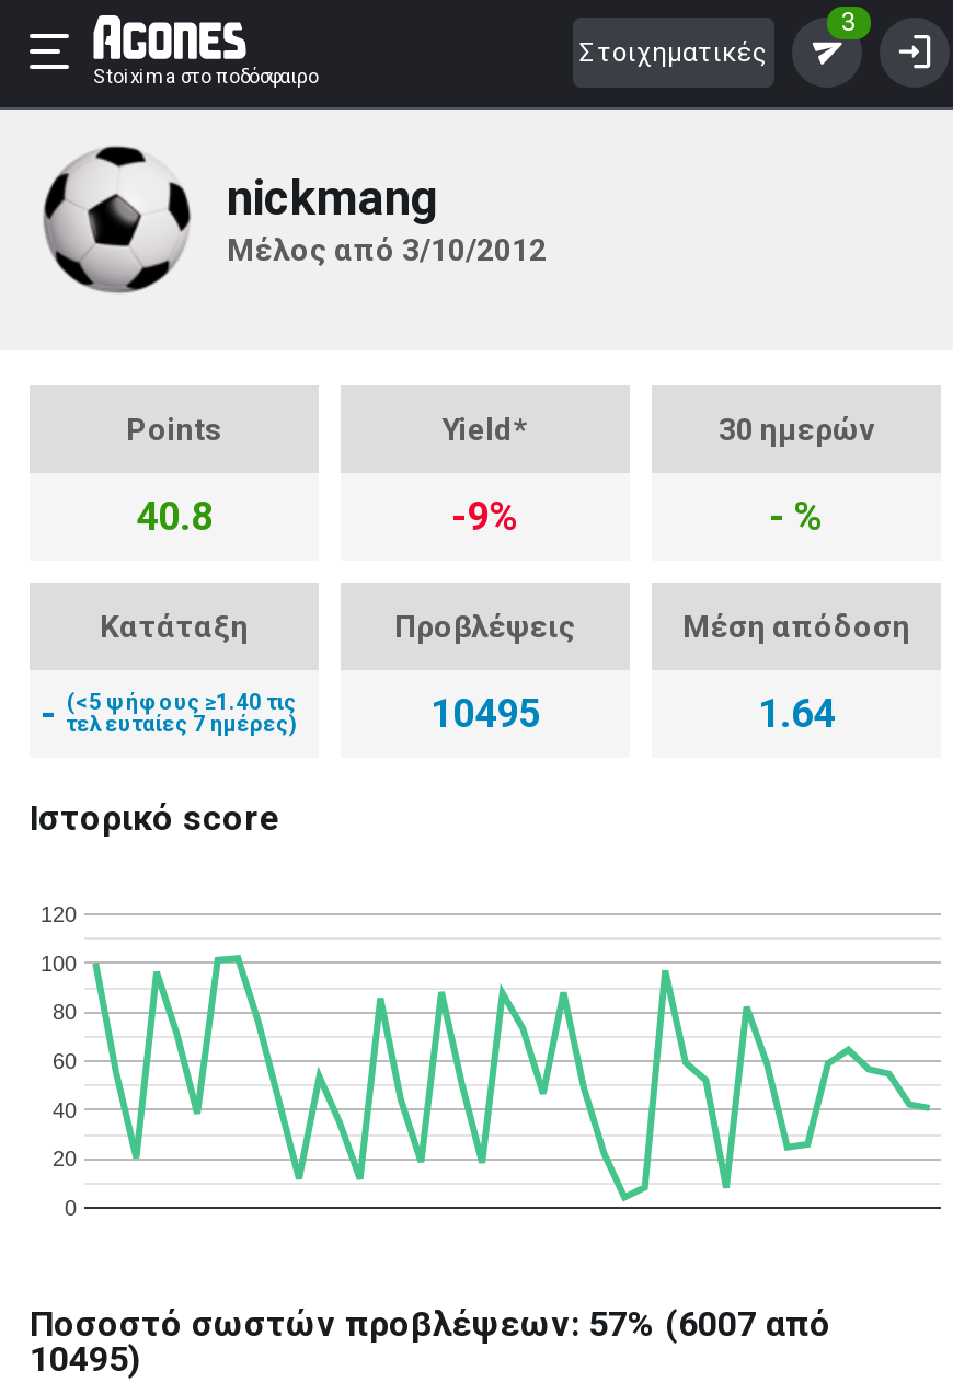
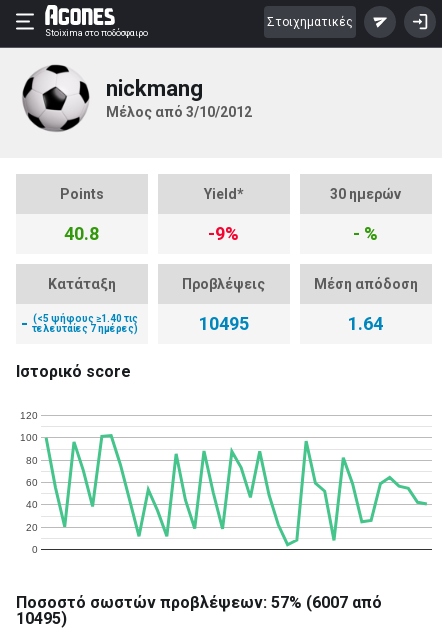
[841,5,857,36] 3 -> none

